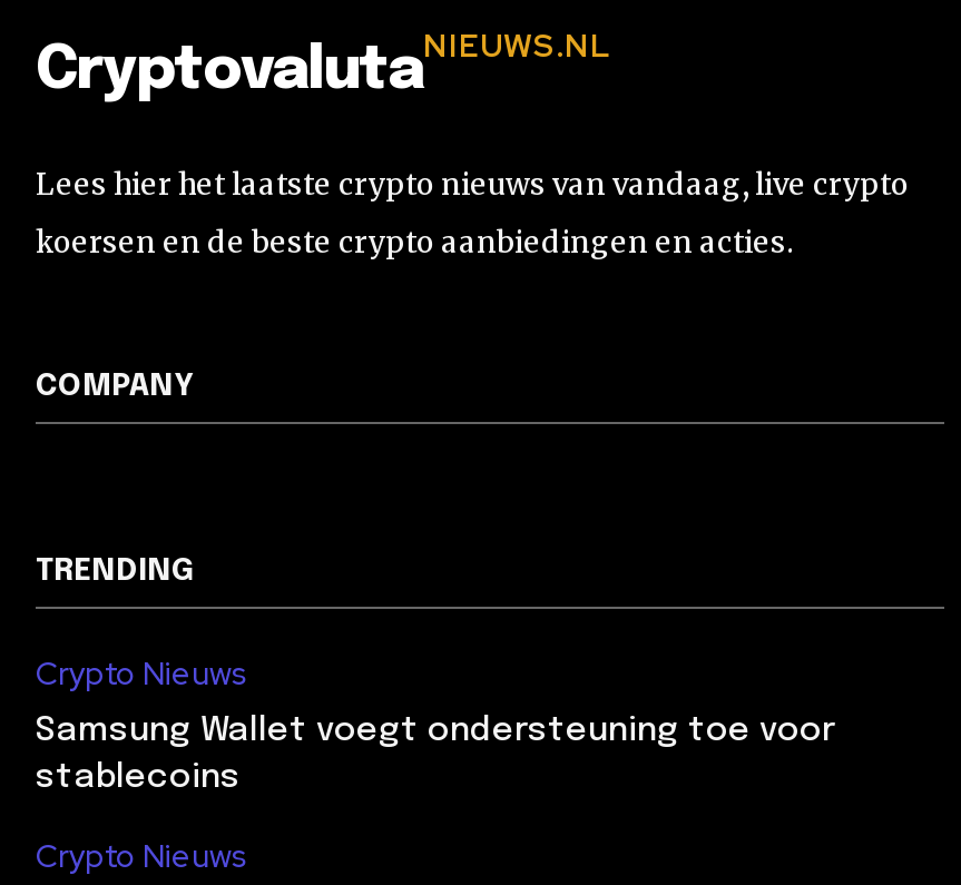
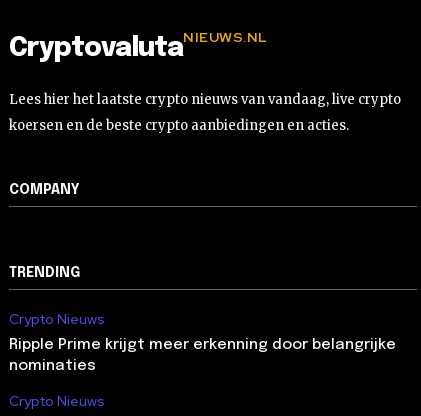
[36,713,835,795] Samsung Wallet voegt ondersteuning toe voor | stablecoins -> [9,337,396,374] Ripple Prime krijgt meer erkenning door belangrijke | nominaties

